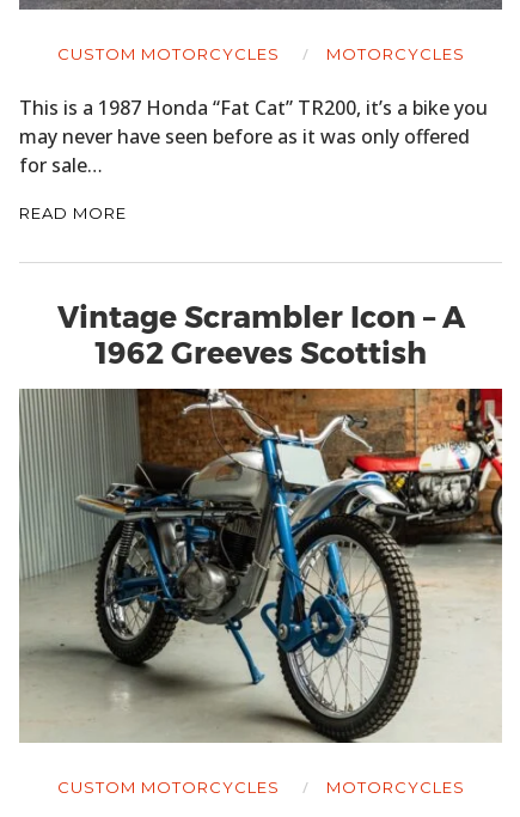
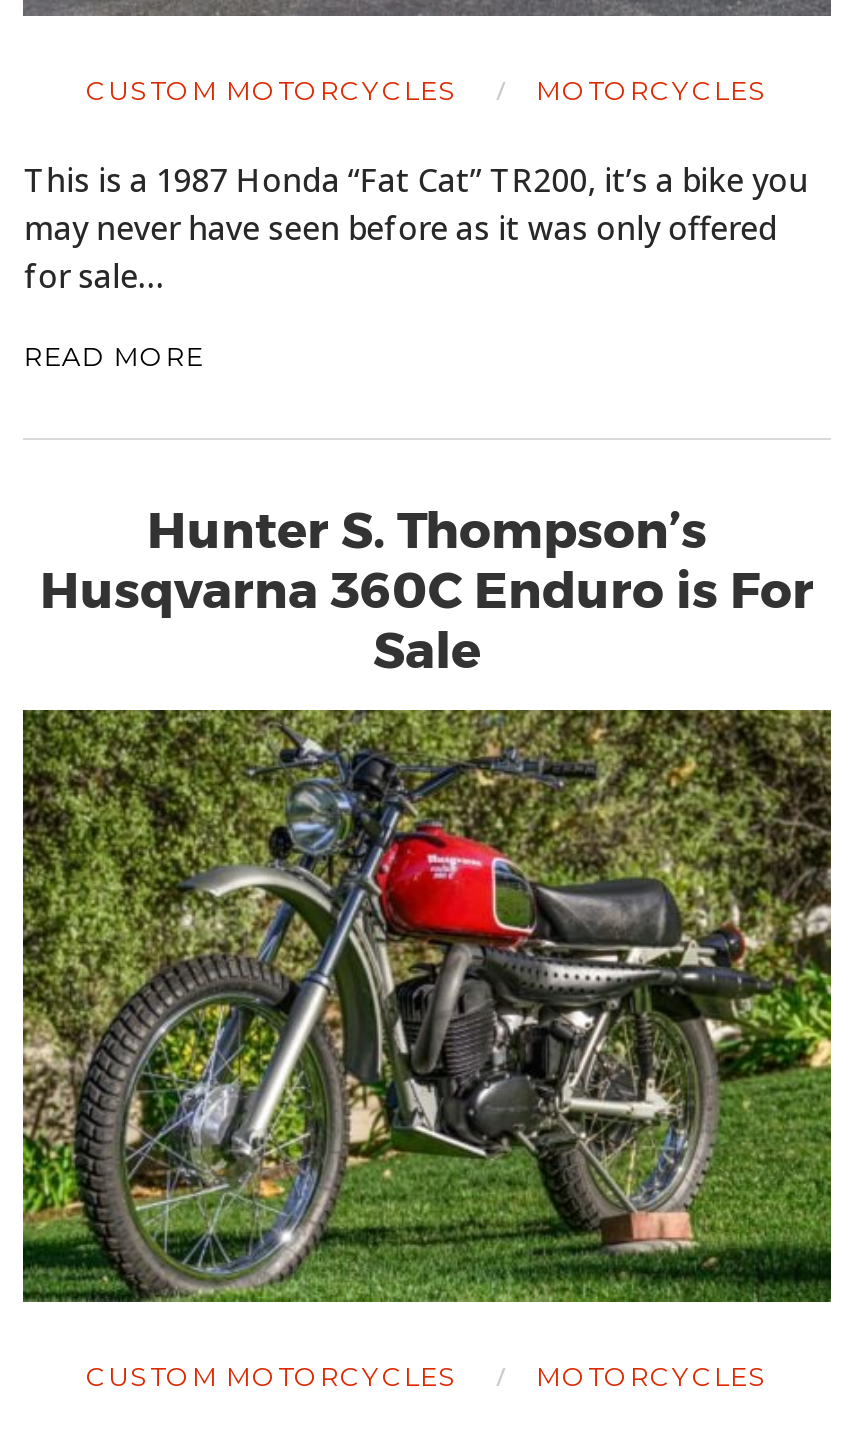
[57,299,464,371] Vintage Scrambler Icon – A | 1962 Greeves Scottish -> [40,501,814,681] Hunter S. Thompson’s | Husqvarna 360C Enduro is For | Sale
[19,388,503,744] [image] -> [23,708,833,1304] [image]

